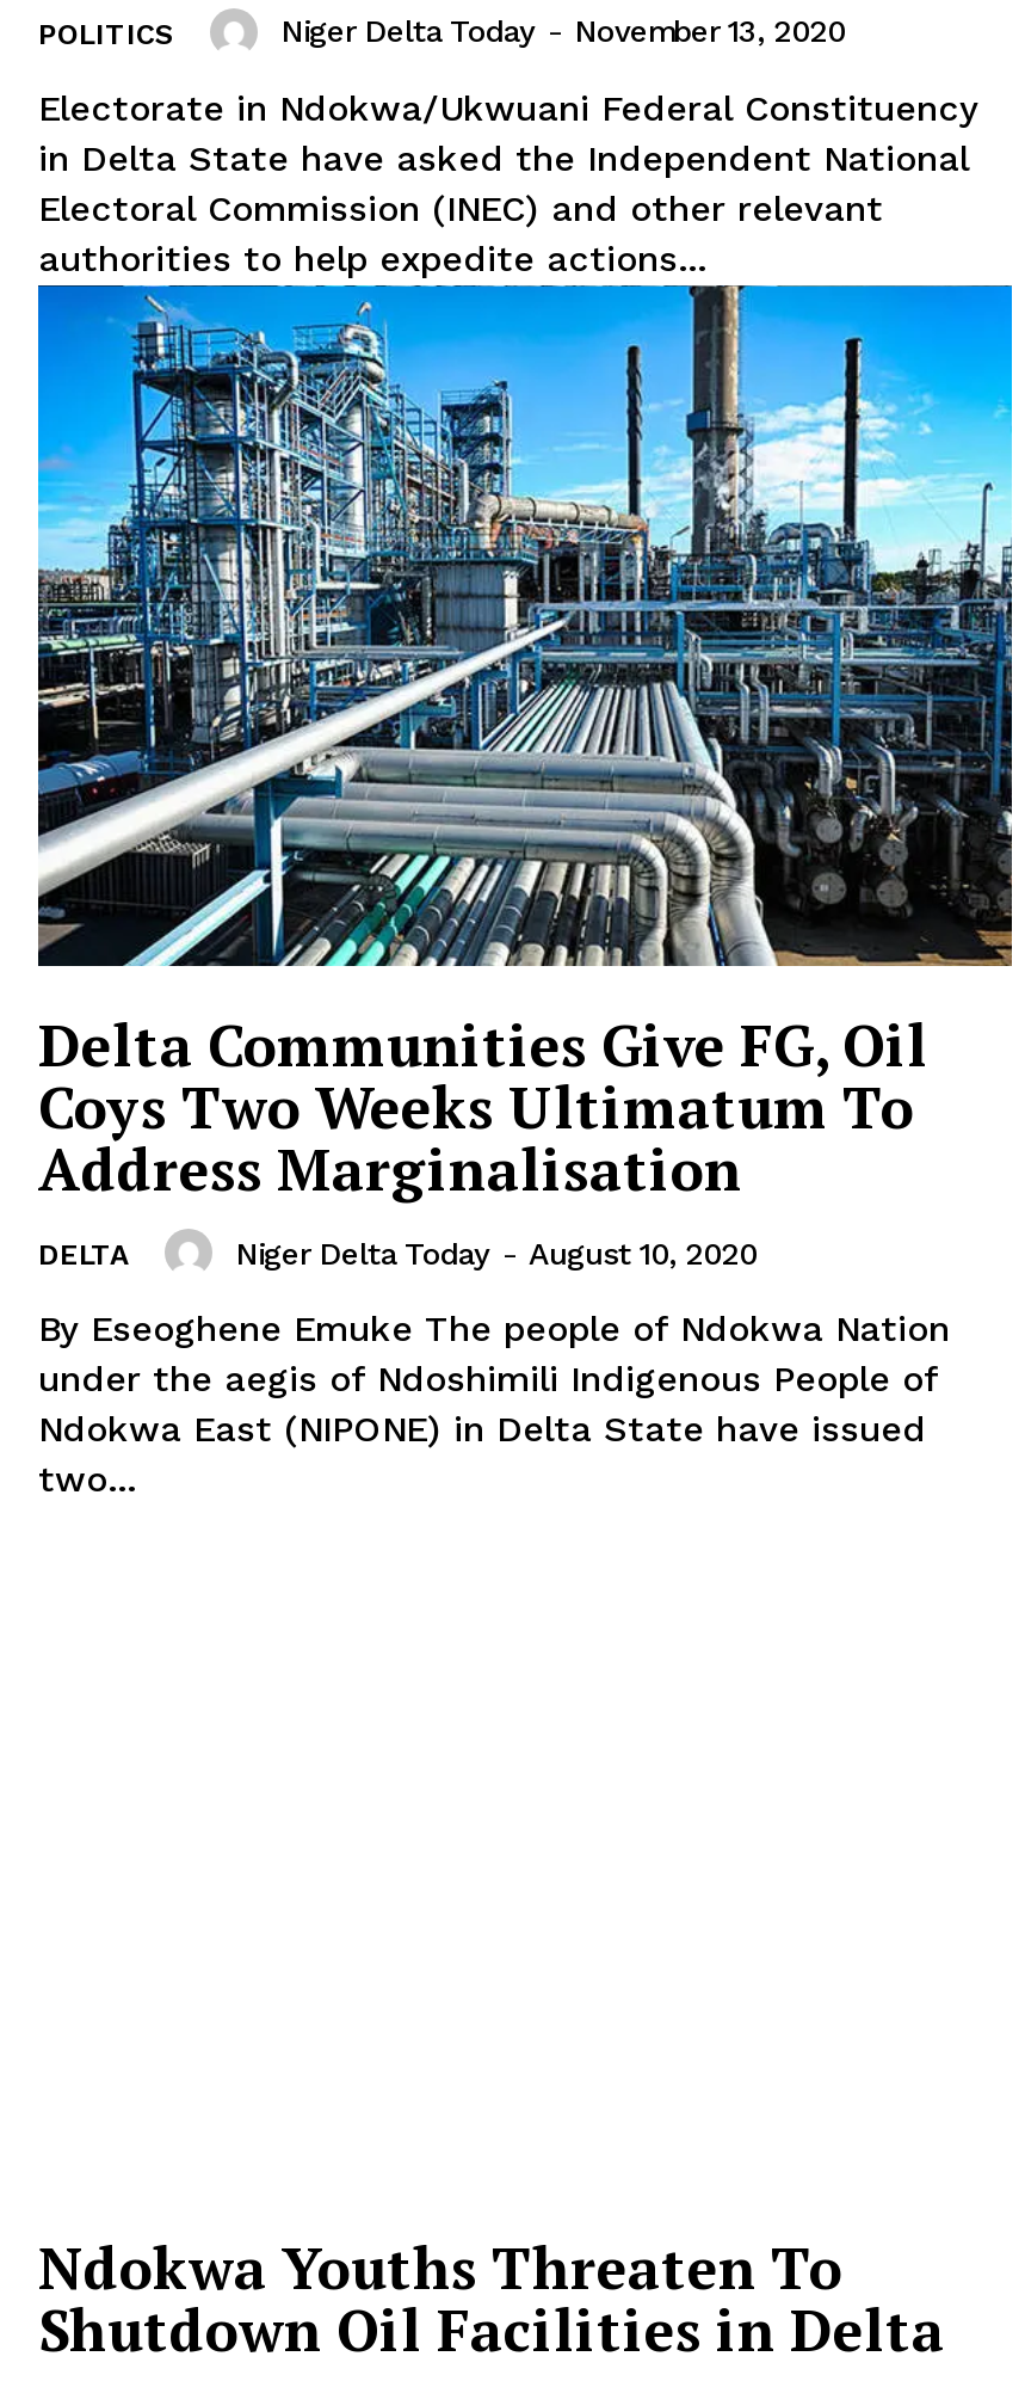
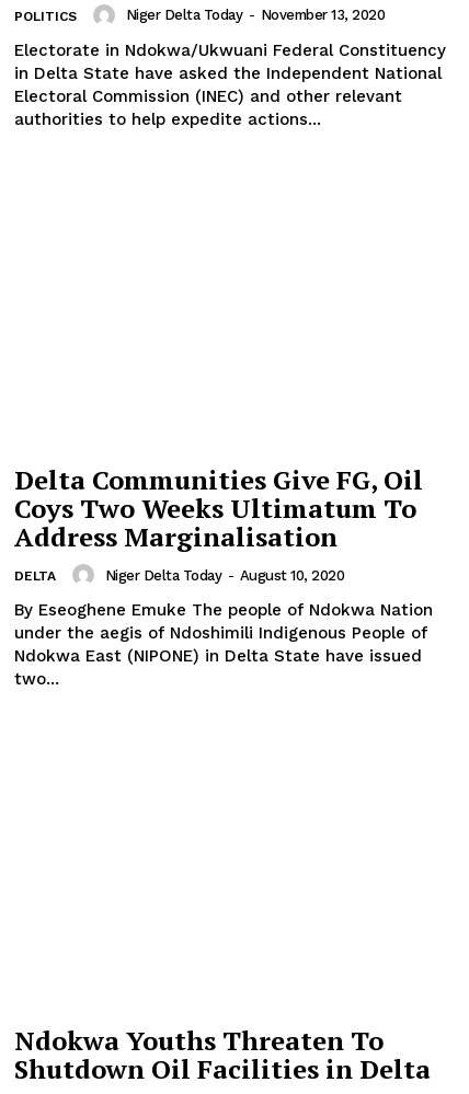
[36,283,1014,968] [image] -> none

